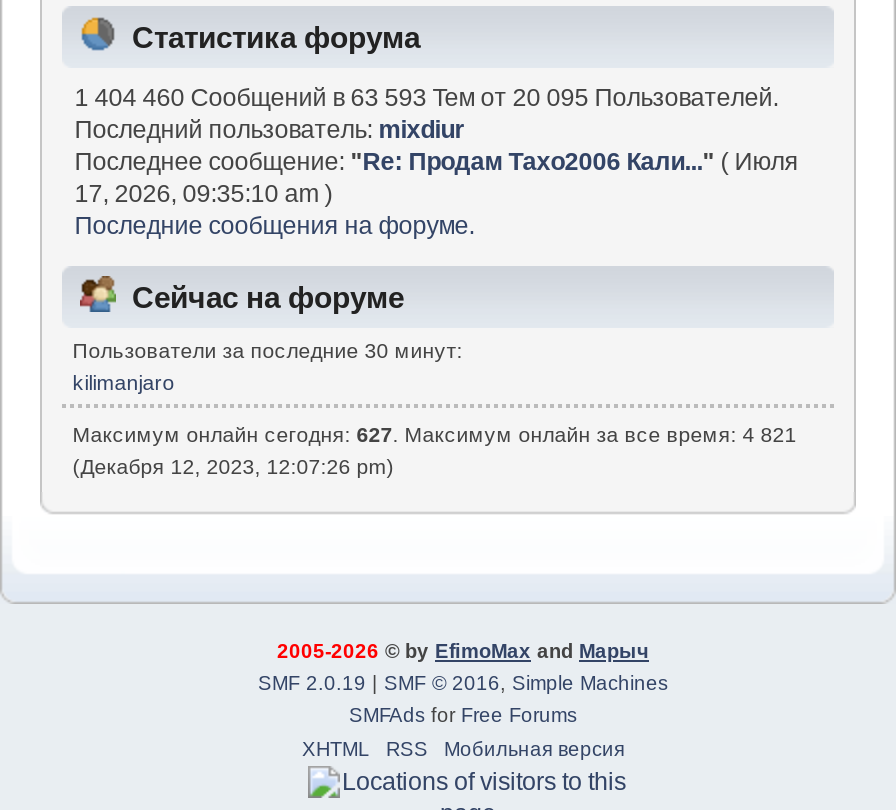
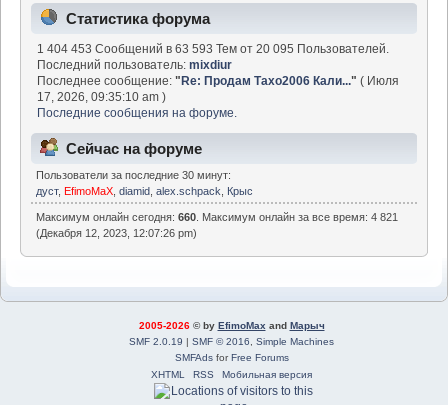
[74,84,778,112] 1 404 460 Сообщений в 63 593 Тем от 20 095 Пользователей. -> [37,42,389,56] 1 404 453 Сообщений в 63 593 Тем от 20 095 Пользователей.
[73,371,175,395] kilimanjaro -> [36,185,253,197] дуст, EfimoMaX, diamid, alex.schpack, Крыс
[73,422,797,446] Максимум онлайн сегодня: 627. Максимум онлайн за все время: 4 821 -> [36,211,398,223] Максимум онлайн сегодня: 660. Максимум онлайн за все время: 4 821

